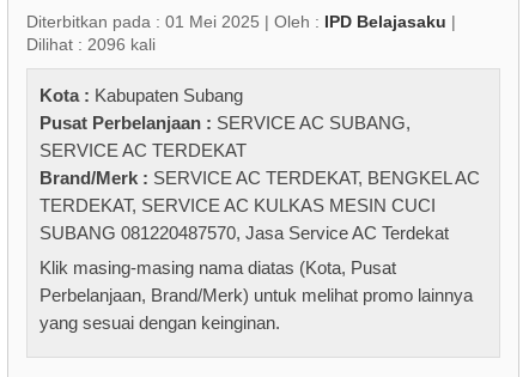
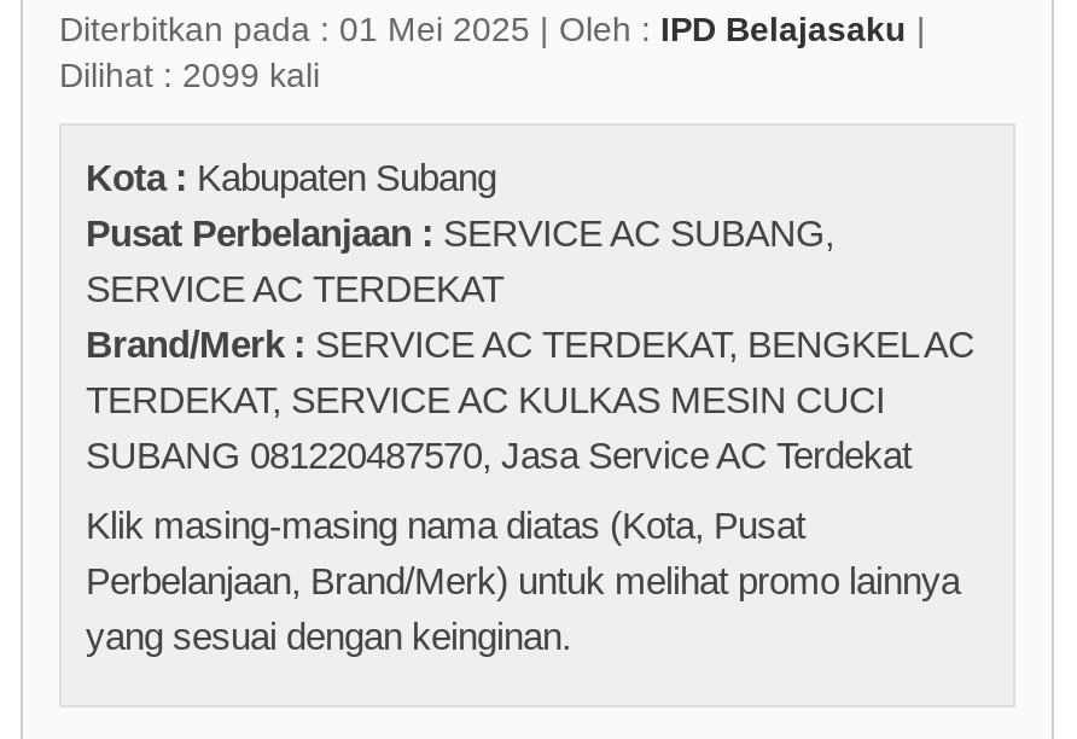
[26,35,156,54] Dilihat : 2096 kali -> [59,56,320,95] Dilihat : 2099 kali

